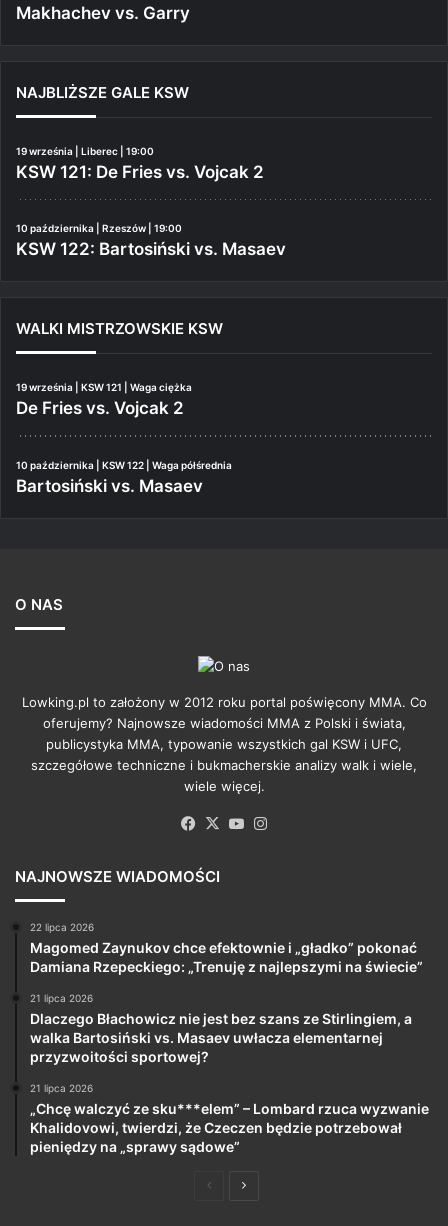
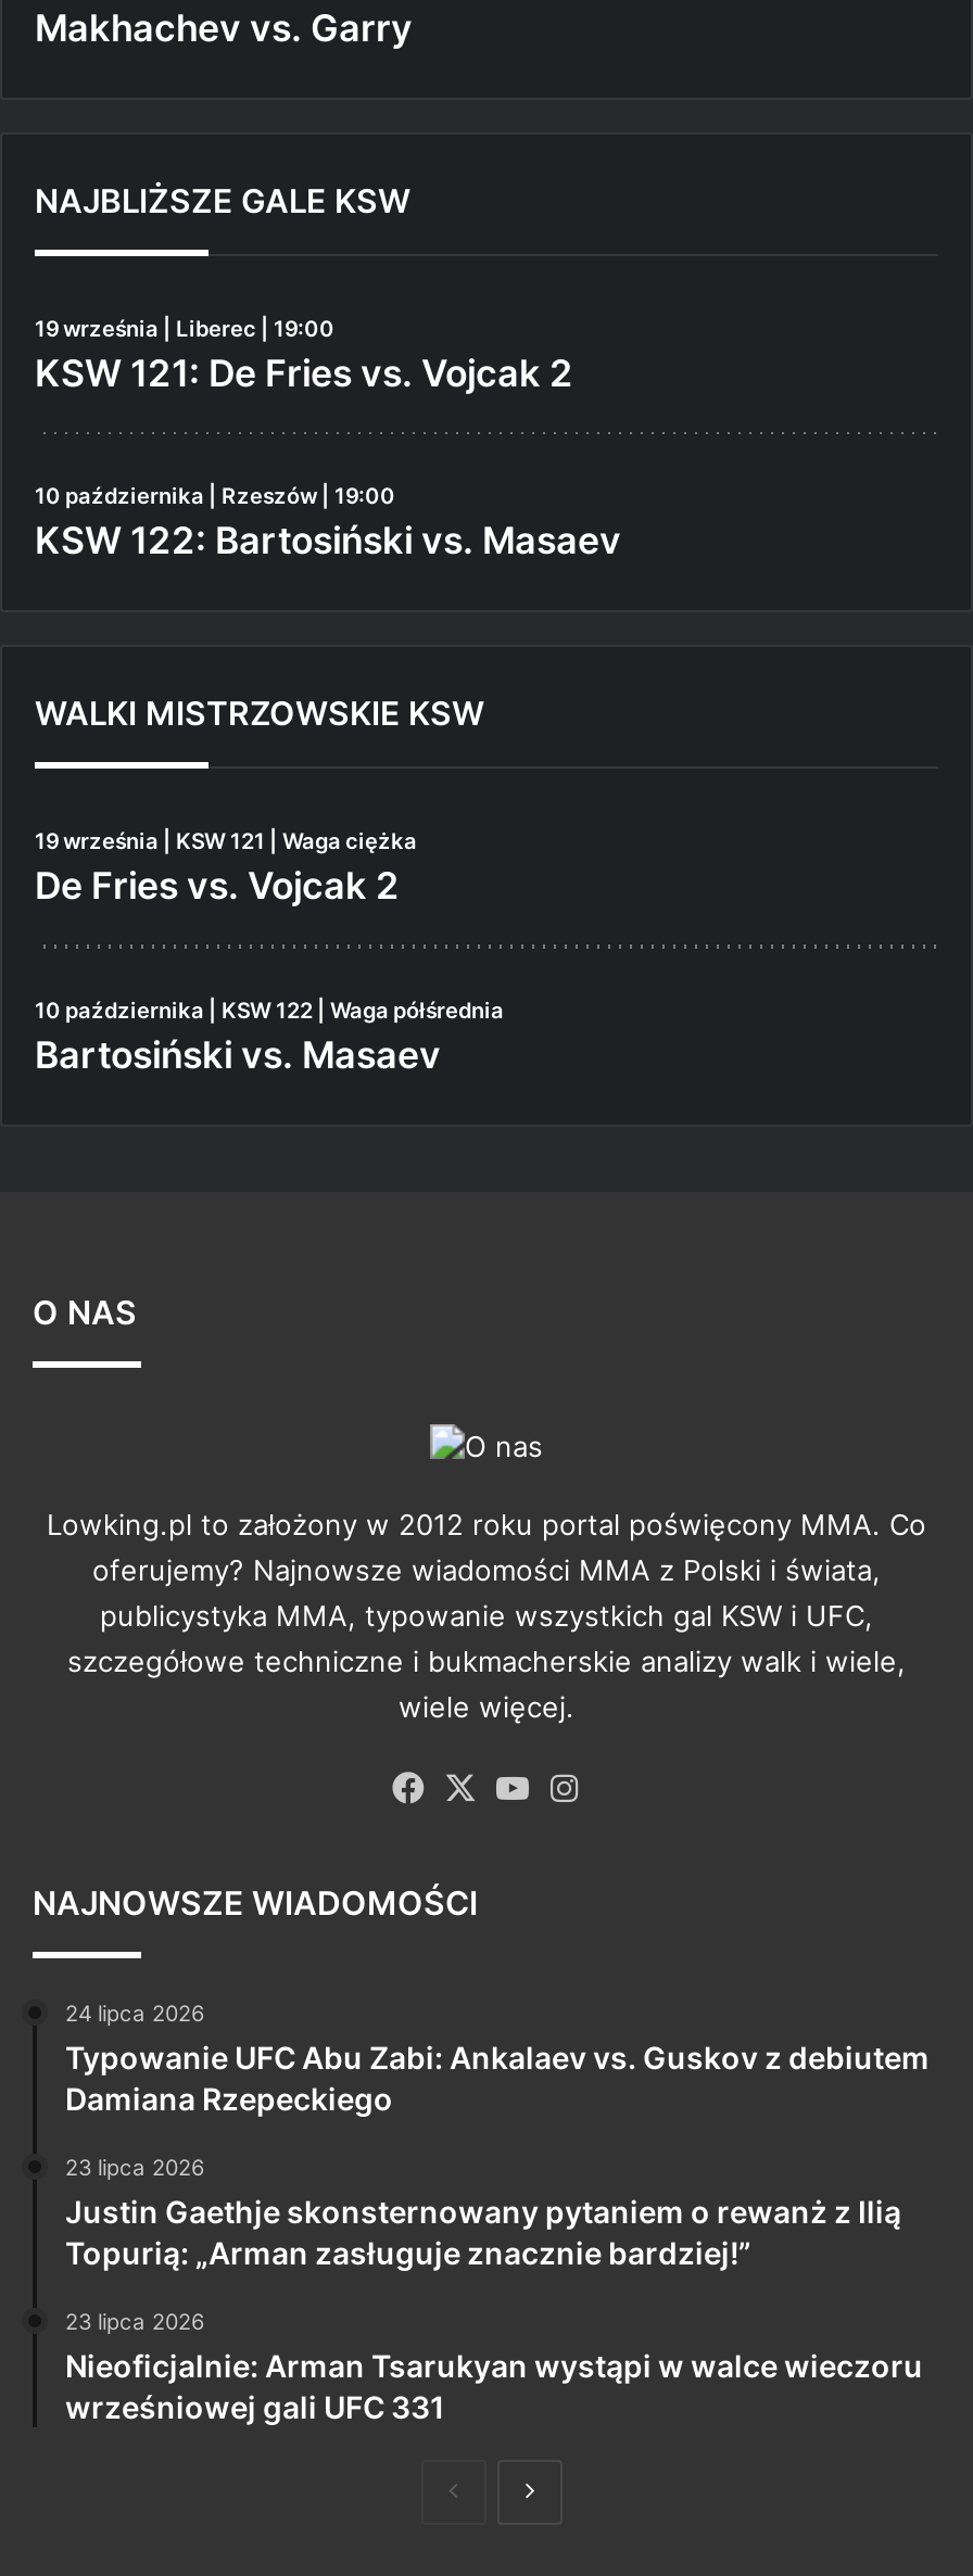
[30,921,423,975] 22 lipca 2026 | Magomed Zaynukov chce efektownie i „gładko” pokonać | Damiana Rzepeckiego: „Trenuję z najlepszymi na świecie” -> [65,1999,930,2117] 24 lipca 2026 | Typowanie UFC Abu Zabi: Ankalaev vs. Guskov z debiutem | Damiana Rzepeckiego
[30,992,412,1065] 21 lipca 2026 | Dlaczego Błachowicz nie jest bez szans ze Stirlingiem, a | walka Bartosiński vs. Masaev uwłacza elementarnej | przyzwoitości sportowej? -> [65,2154,901,2271] 23 lipca 2026 | Justin Gaethje skonsternowany pytaniem o rewanż z Ilią | Topurią: „Arman zasługuje znacznie bardziej!”
[30,1082,429,1155] 21 lipca 2026 | „Chcę walczyć ze sku***elem” – Lombard rzuca wyzwanie | Khalidovowi, twierdzi, że Czeczen będzie potrzebował | pieniędzy na „sprawy sądowe” -> [65,2308,923,2425] 23 lipca 2026 | Nieoficjalnie: Arman Tsarukyan wystąpi w walce wieczoru | wrześniowej gali UFC 331

